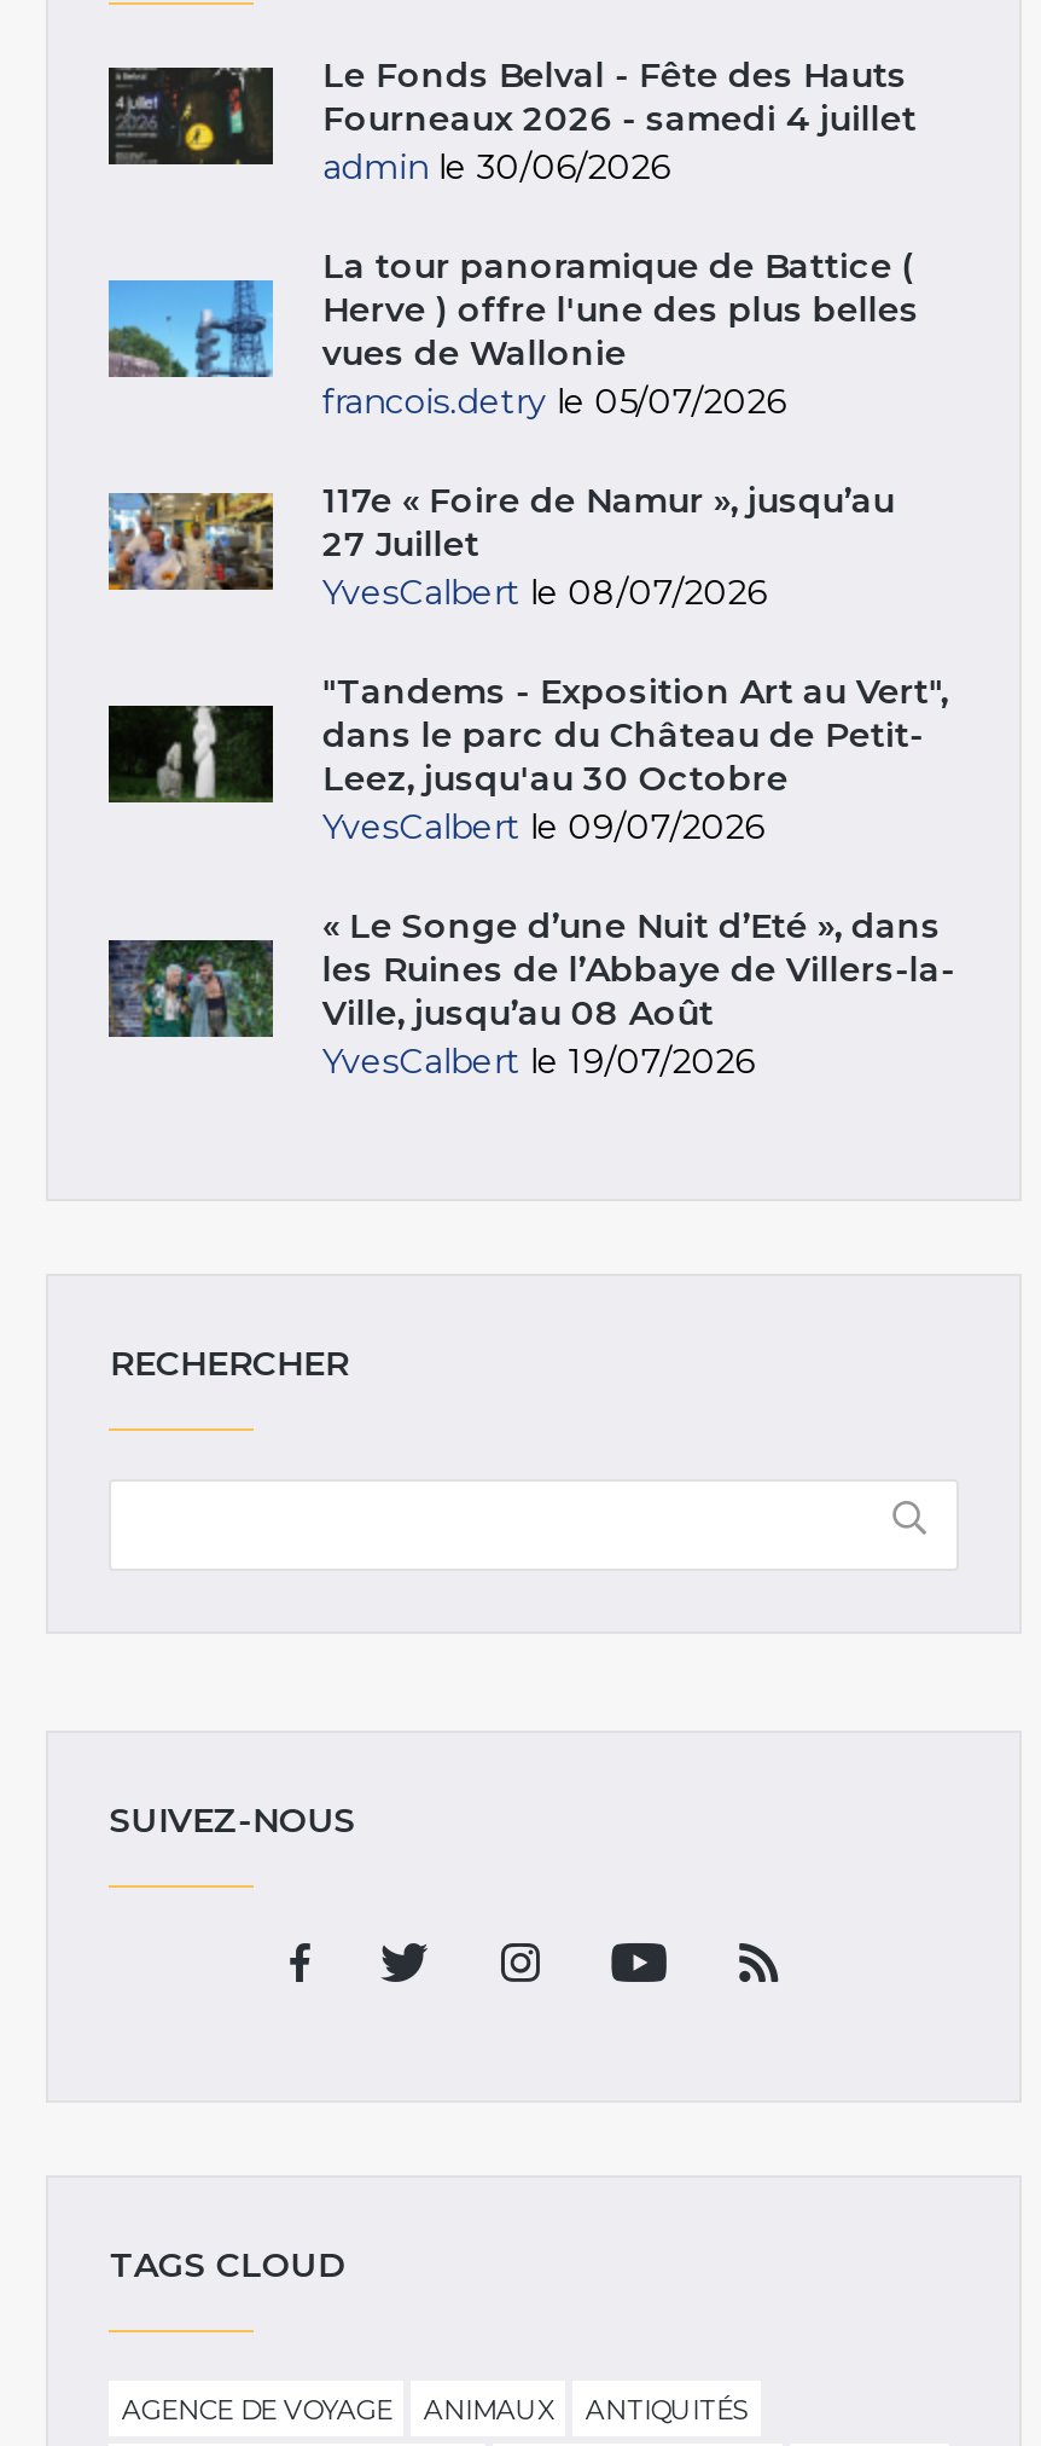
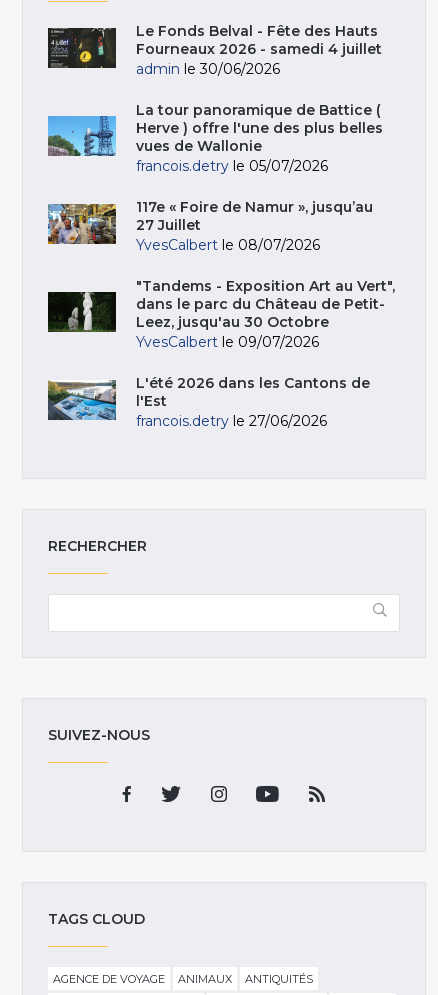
[109,904,955,1083] [image] | « Le Songe d’une Nuit d’Eté », dans | les Ruines de l’Abbaye de Villers-la- | Ville, jusqu’au 08 Août | YvesCalbert le 19/07/2026 -> [47,374,370,430] [image] | L'été 2026 dans les Cantons de | l'Est | francois.detry le 27/06/2026

